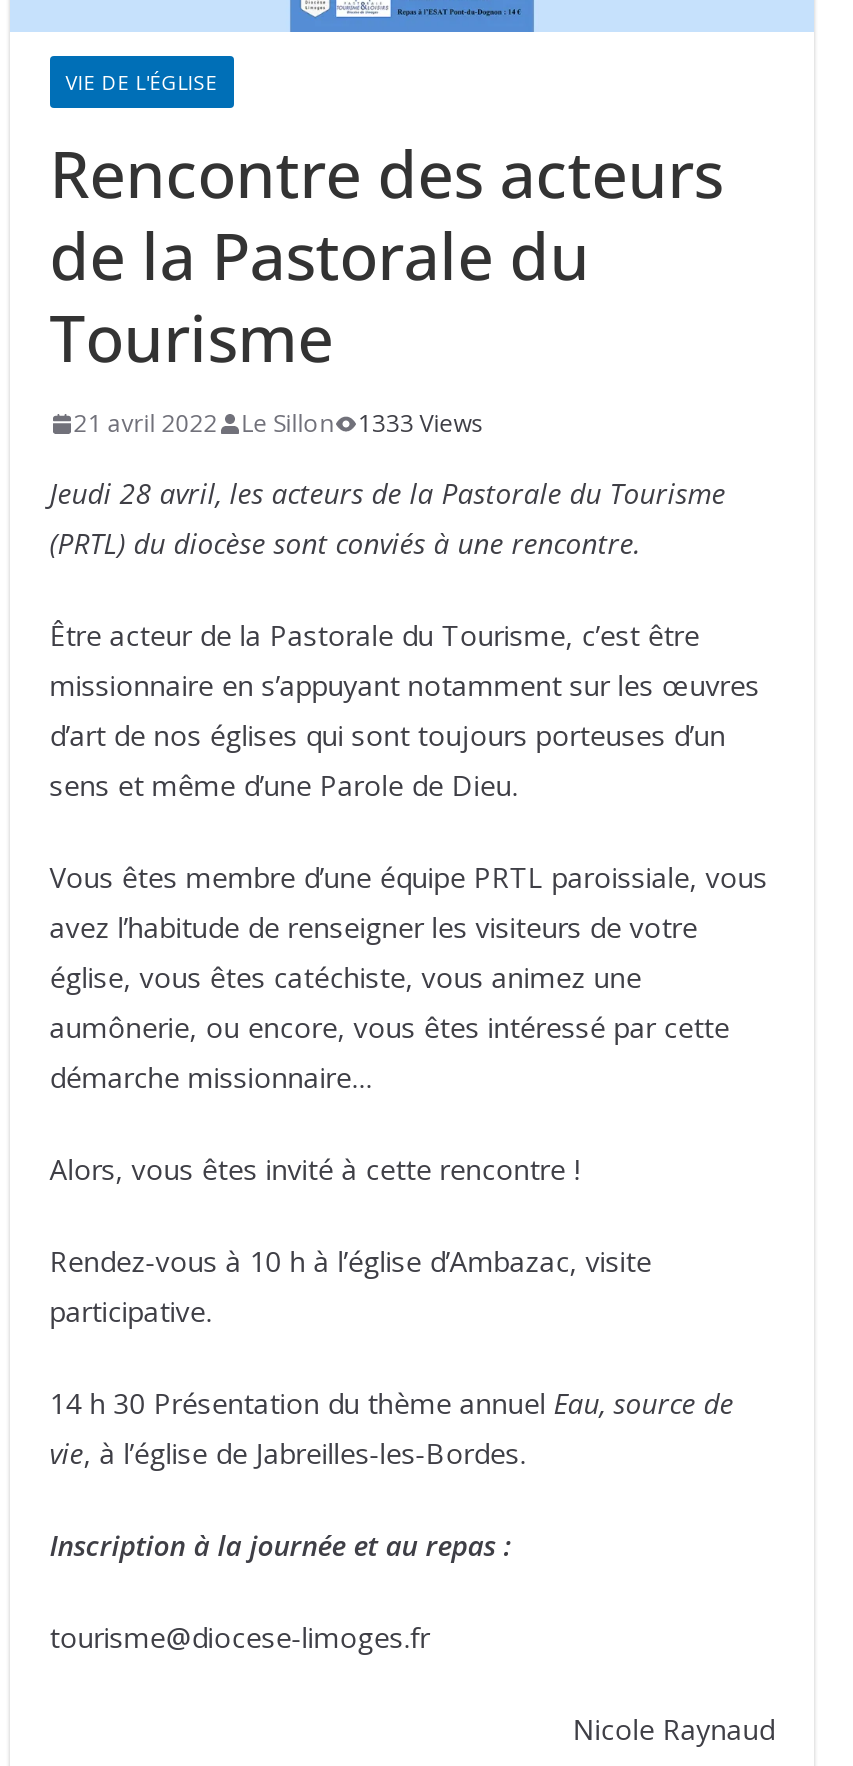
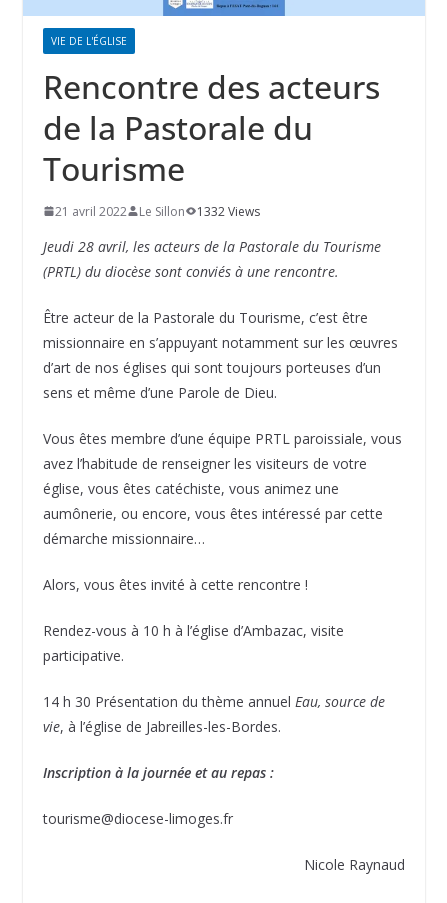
[73,406,483,440] 21 avril 2022 Le Sillon 1333 Views -> [55,203,260,220] 21 avril 2022 Le Sillon 1332 Views

